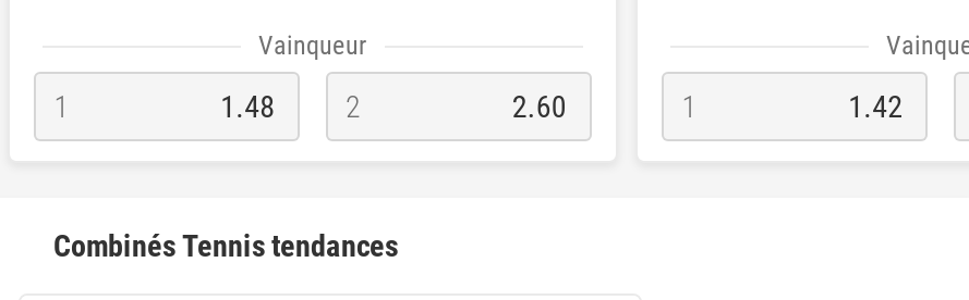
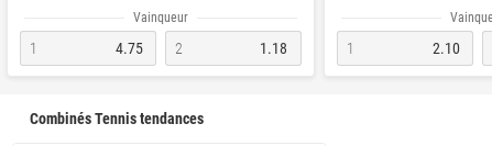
[220,88,275,123] 1.48 -> [115,39,143,57] 4.75
[512,88,567,123] 2.60 -> [260,39,288,57] 1.18
[848,88,903,123] 1.42 -> [432,39,460,57] 2.10

